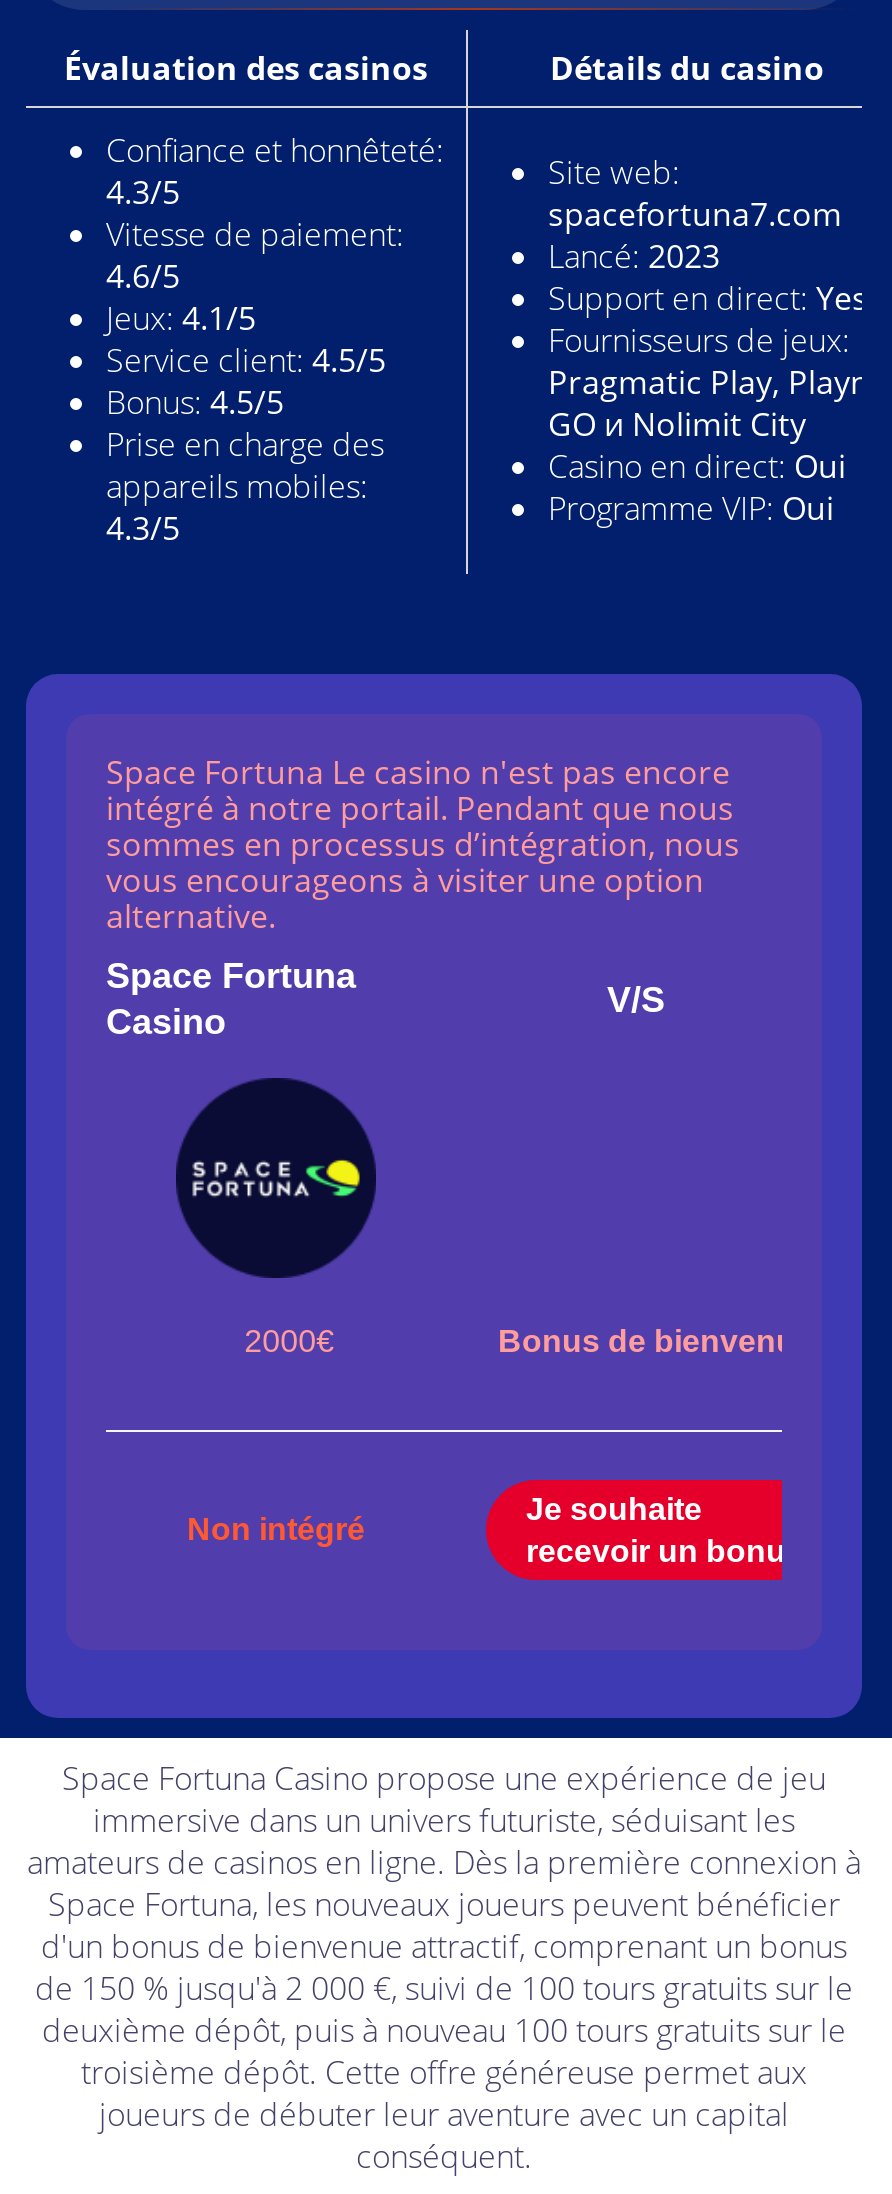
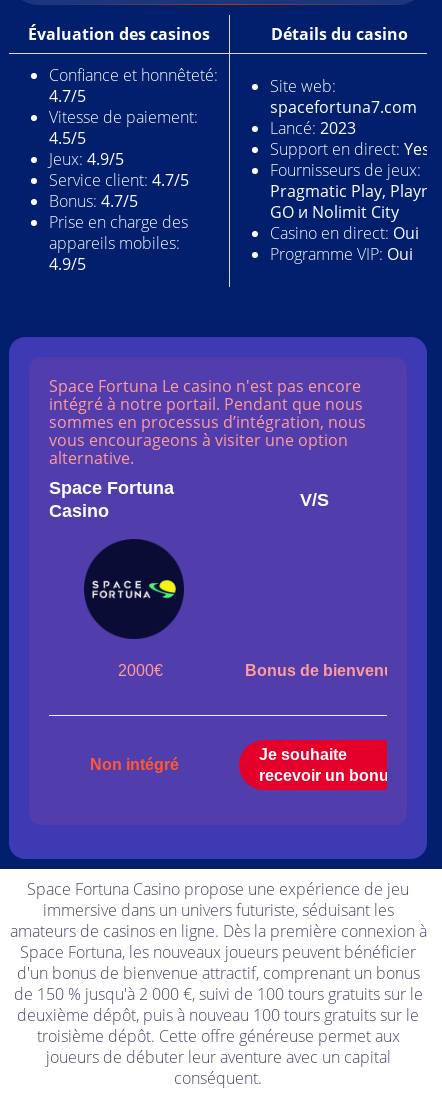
[106,170,180,214] 4.3/5 -> [49,85,86,107] 4.7/5
[106,254,180,298] 4.6/5 -> [49,127,86,149] 4.5/5
[106,296,256,340] Jeux: 4.1/5 -> [49,148,124,170] Jeux: 4.9/5
[106,338,386,382] Service client: 4.5/5 -> [49,169,189,191] Service client: 4.7/5
[106,380,284,424] Bonus: 4.5/5 -> [49,190,138,212] Bonus: 4.7/5
[106,506,180,550] 4.3/5 -> [49,253,86,275] 4.9/5

